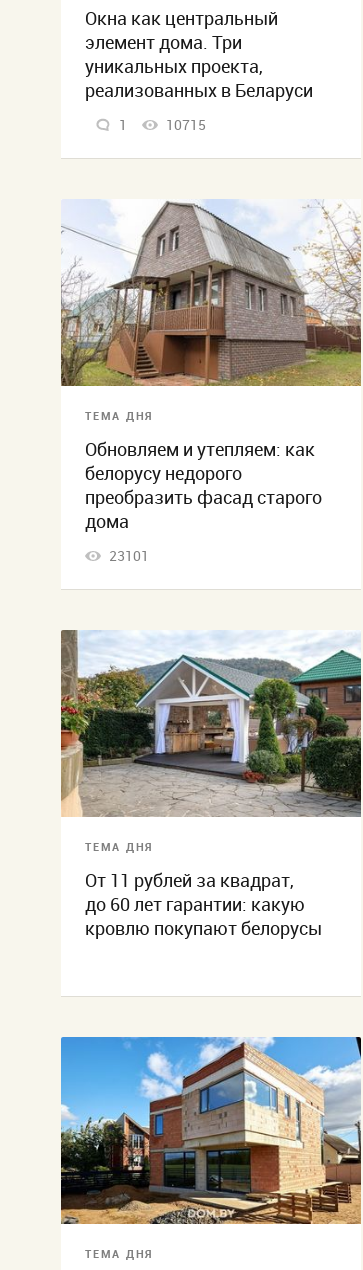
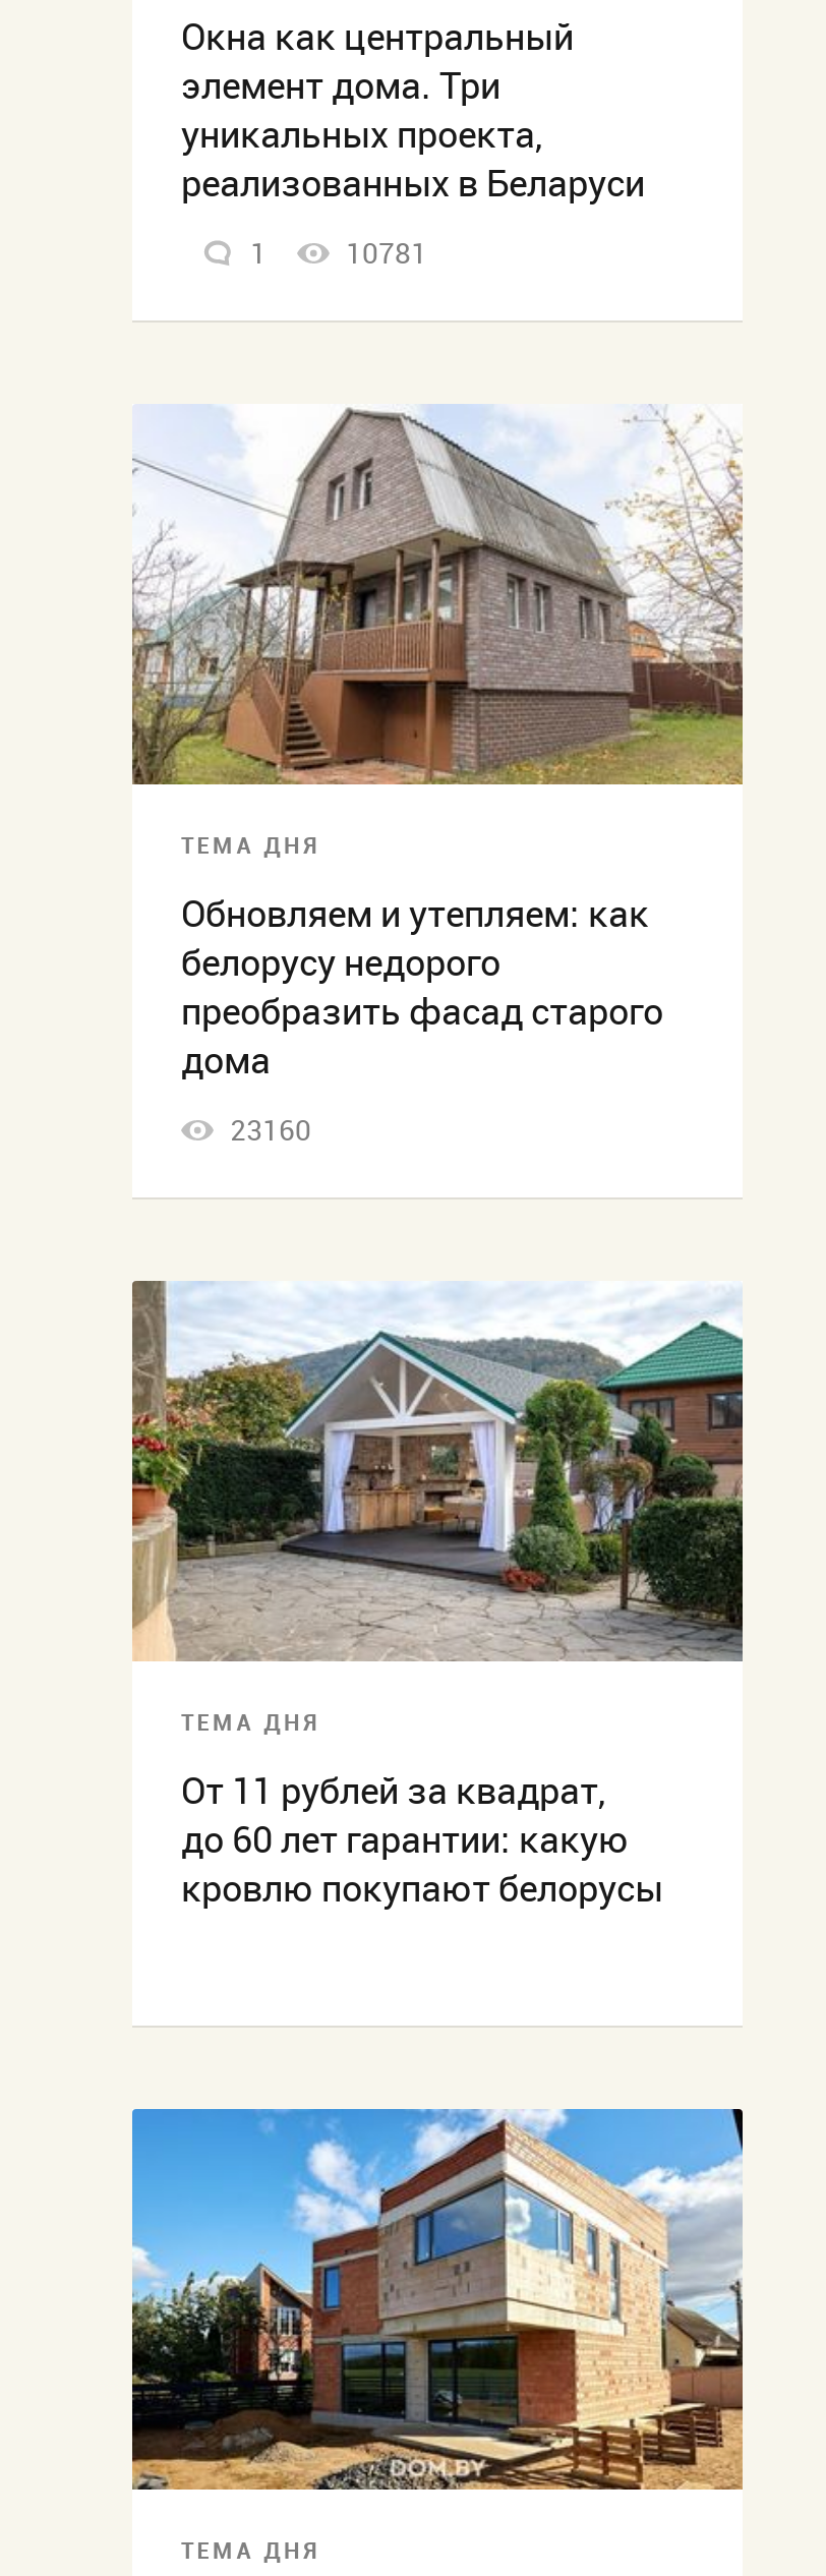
[166,117,206,133] 10715 -> [346,237,427,270] 10781
[109,548,149,564] 23101 -> [230,1114,311,1147] 23160

